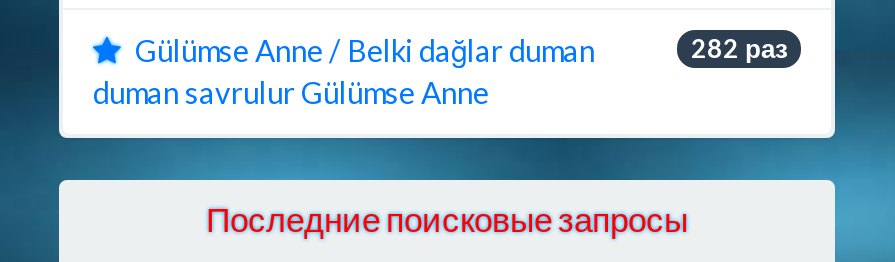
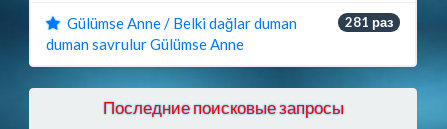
[691,31,787,63] 282 раз -> [345,13,393,29] 281 раз

